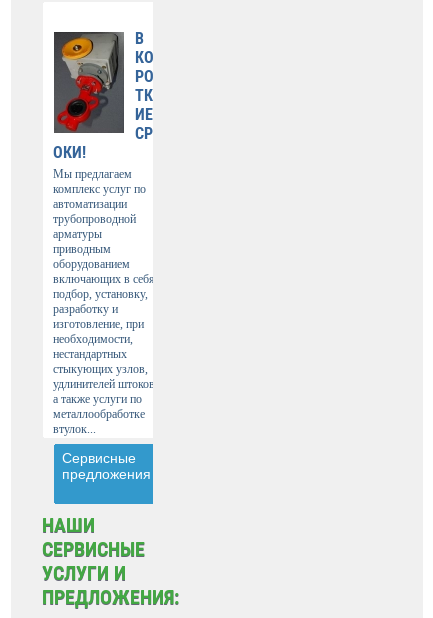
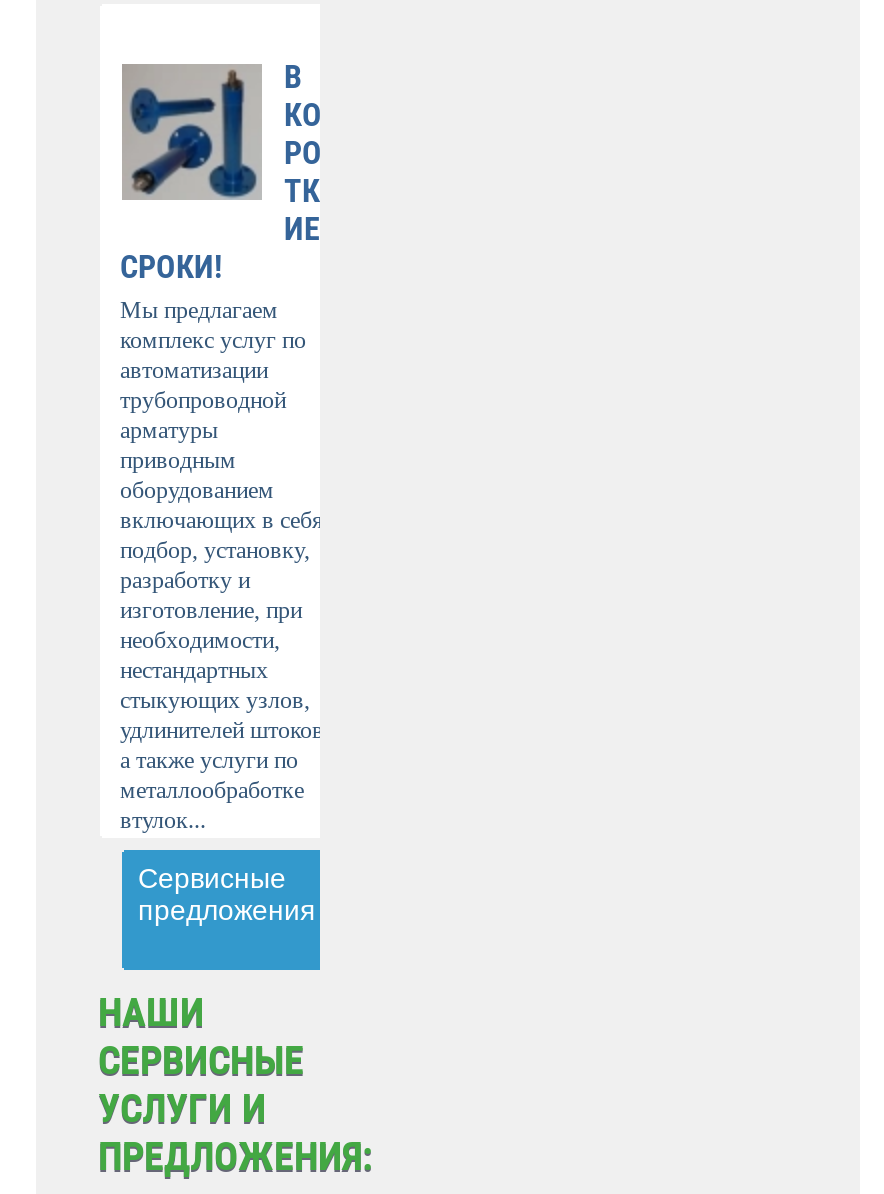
[53,32,125,134] [image] -> [122,66,260,228] [image]

